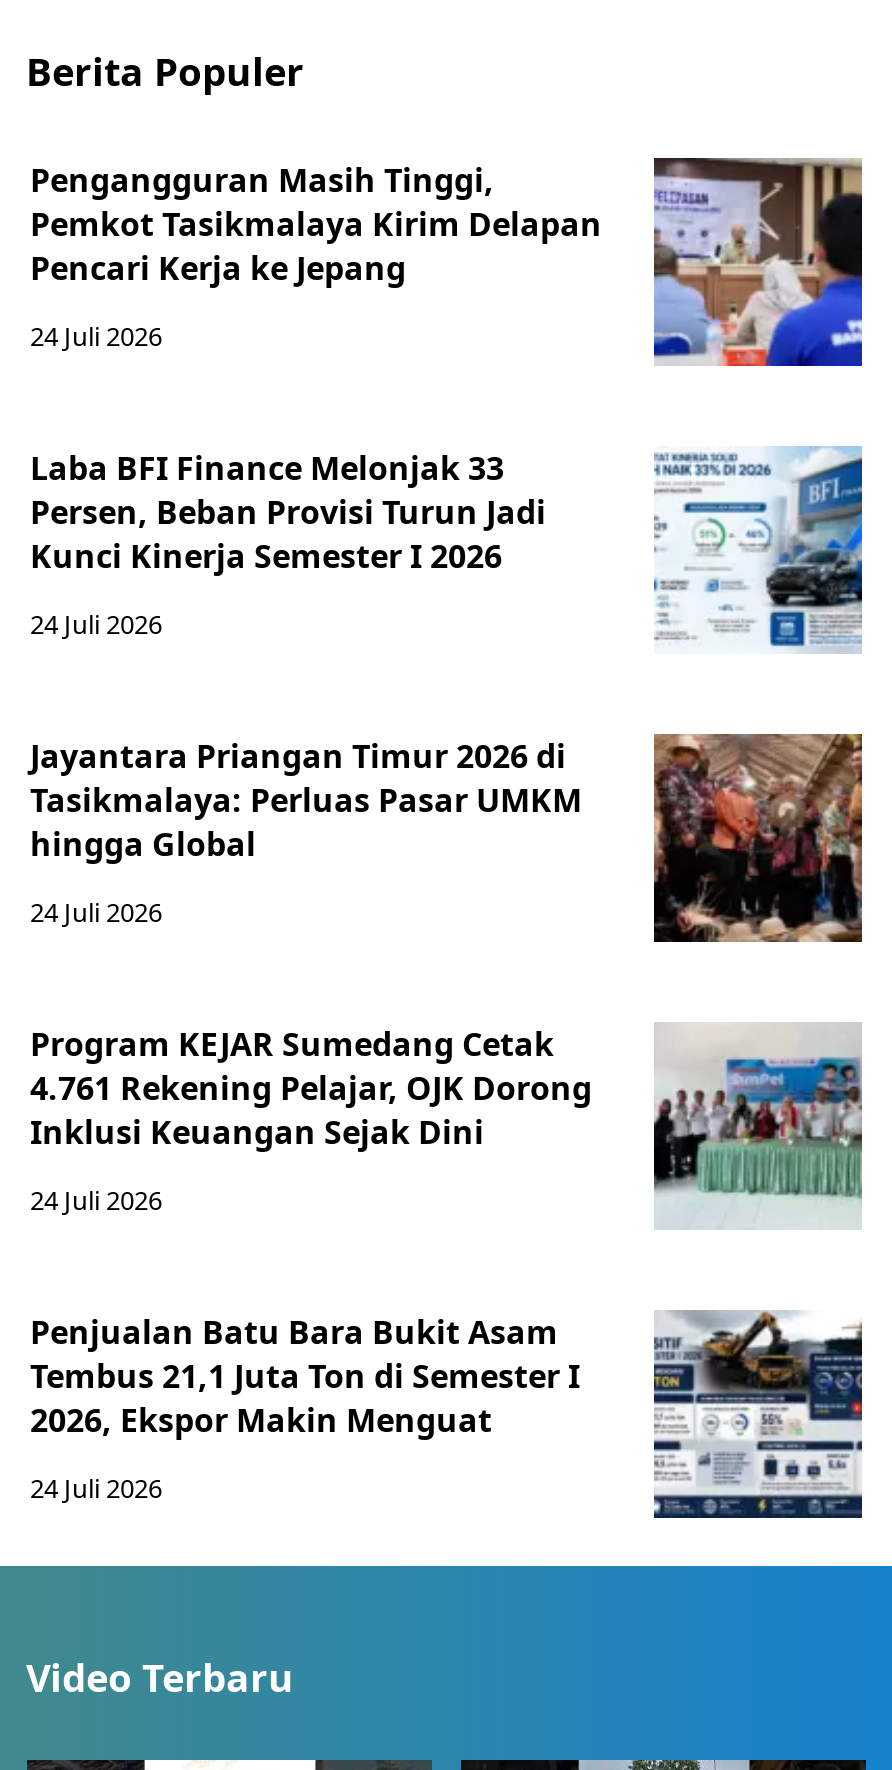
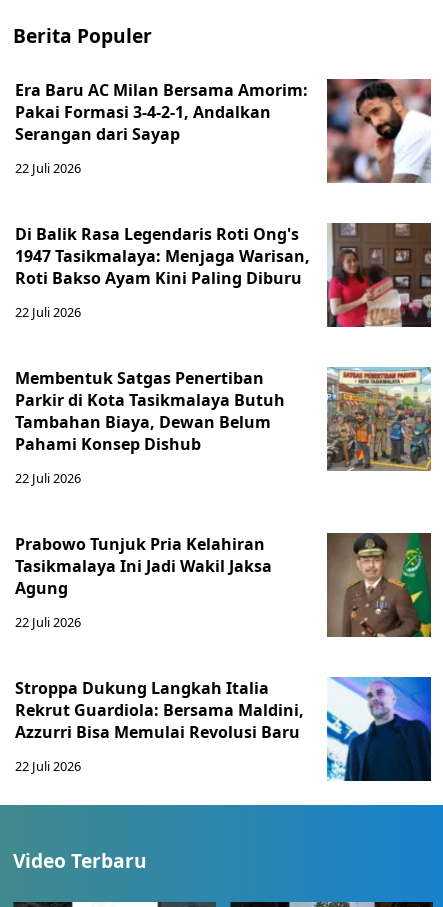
[30,156,864,368] [image] | Pengangguran Masih Tinggi, | Pemkot Tasikmalaya Kirim Delapan | Pencari Kerja ke Jepang -> [15,78,431,184] [image] | Era Baru AC Milan Bersama Amorim: | Pakai Formasi 3-4-2-1, Andalkan | Serangan dari Sayap
[30,318,162,354] 24 Juli 2026 -> [15,159,81,177] 22 Juli 2026
[30,446,546,578] Laba BFI Finance Melonjak 33 | Persen, Beban Provisi Turun Jadi | Kunci Kinerja Semester I 2026 -> [15,223,310,289] Di Balik Rasa Legendaris Roti Ong's | 1947 Tasikmalaya: Menjaga Warisan, | Roti Bakso Ayam Kini Paling Diburu
[654,446,864,654] [image] -> [326,222,432,328] [image]
[30,606,162,642] 24 Juli 2026 -> [15,303,81,321] 22 Juli 2026
[30,734,582,866] Jayantara Priangan Timur 2026 di | Tasikmalaya: Perluas Pasar UMKM | hingga Global -> [15,367,285,455] Membentuk Satgas Penertiban | Parkir di Kota Tasikmalaya Butuh | Tambahan Biaya, Dewan Belum | Pahami Konsep Dishub
[654,732,864,944] [image] -> [327,366,432,472] [image]
[30,894,162,930] 24 Juli 2026 -> [15,469,81,487] 22 Juli 2026
[30,1022,592,1154] Program KEJAR Sumedang Cetak | 4.761 Rekening Pelajar, OJK Dorong | Inklusi Keuangan Sejak Dini -> [15,533,272,599] Prabowo Tunjuk Pria Kelahiran | Tasikmalaya Ini Jadi Wakil Jaksa | Agung
[652,1022,862,1230] [image] -> [326,532,432,638] [image]
[30,1182,162,1218] 24 Juli 2026 -> [15,613,81,631] 22 Juli 2026
[30,1310,864,1520] [image] | Penjualan Batu Bara Bukit Asam | Tembus 21,1 Juta Ton di Semester I | 2026, Ekspor Makin Menguat -> [15,676,432,781] [image] | Stroppa Dukung Langkah Italia | Rekrut Guardiola: Bersama Maldini, | Azzurri Bisa Memulai Revolusi Baru
[30,1470,162,1506] 24 Juli 2026 -> [15,757,81,775] 22 Juli 2026

